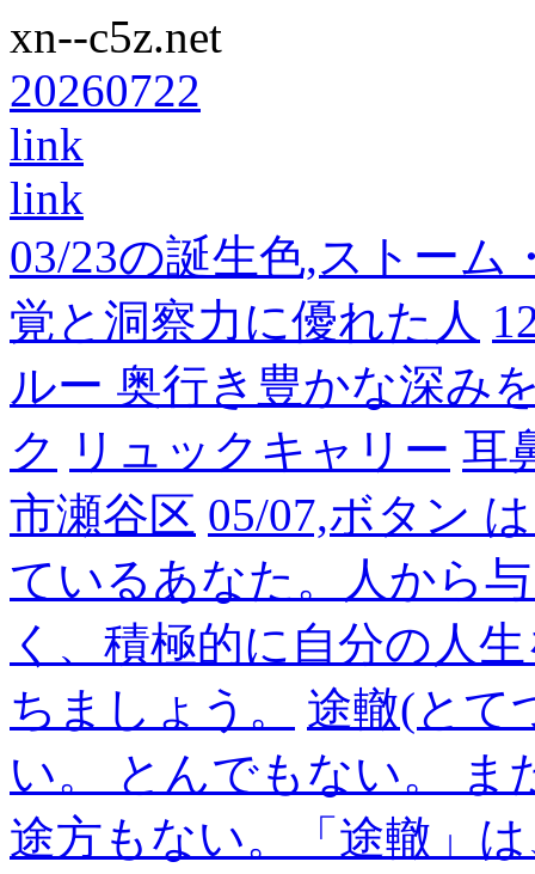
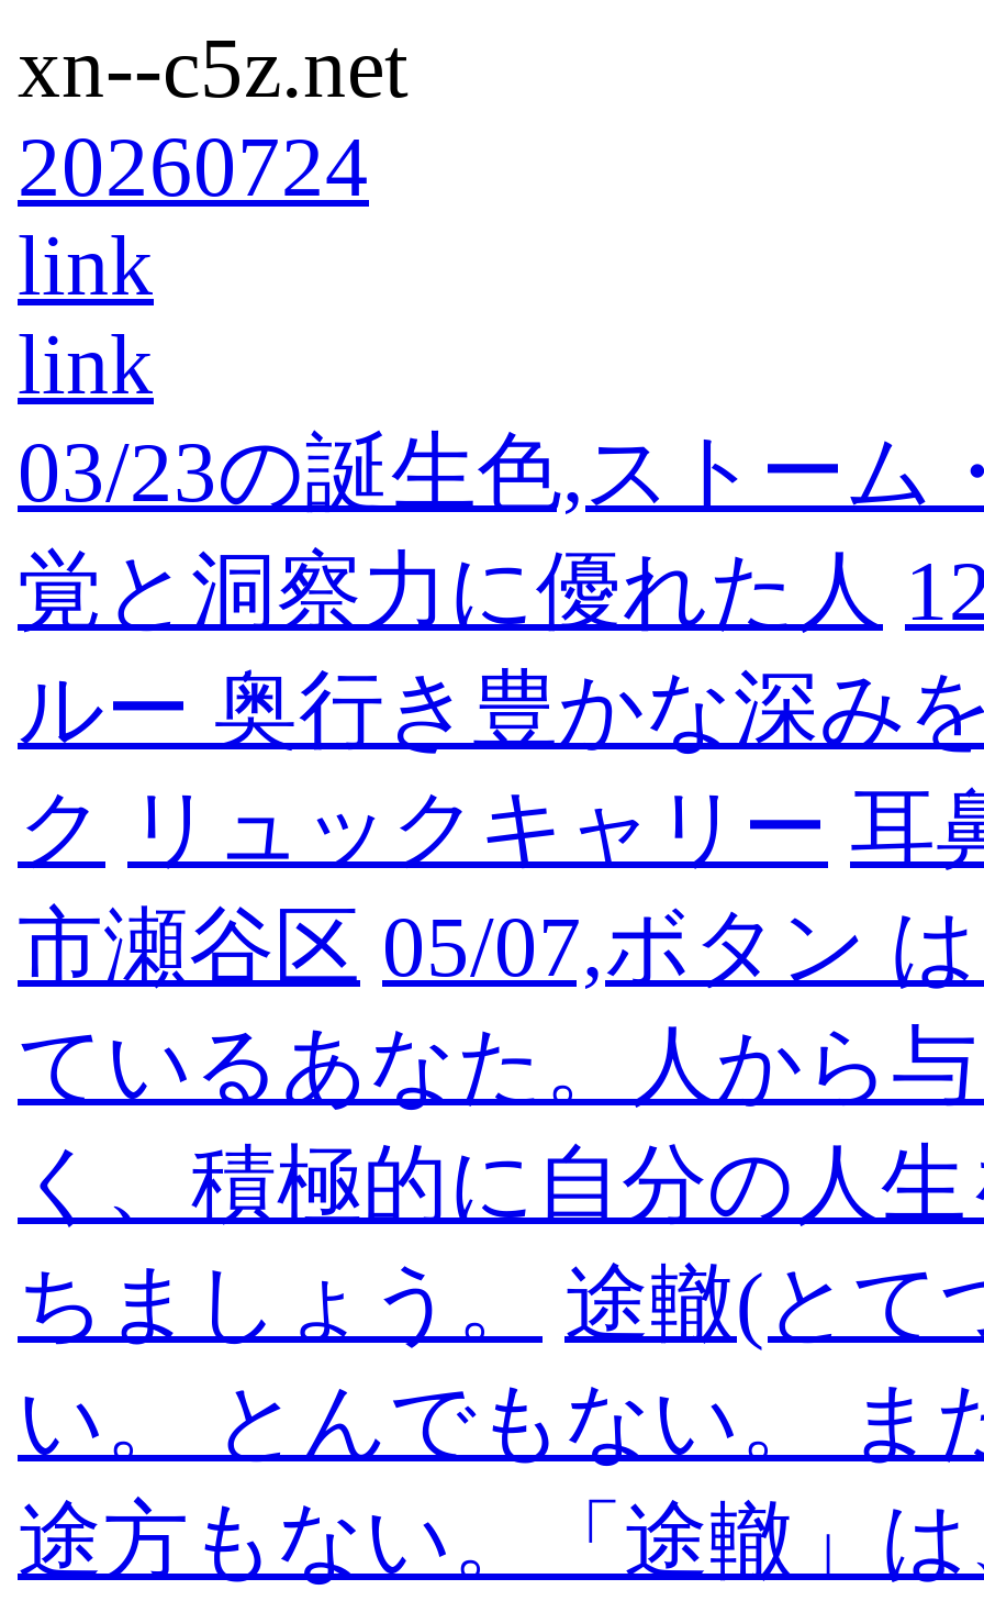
[10,65,201,116] 20260722 -> [18,119,369,213] 20260724

